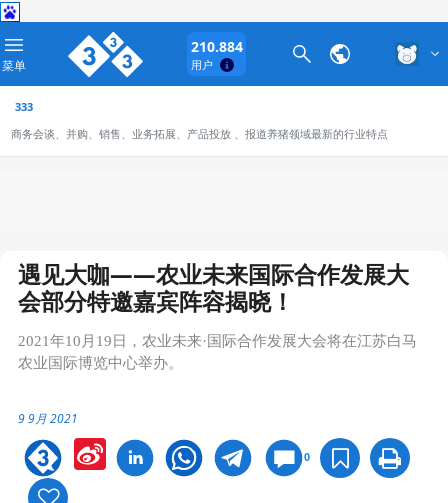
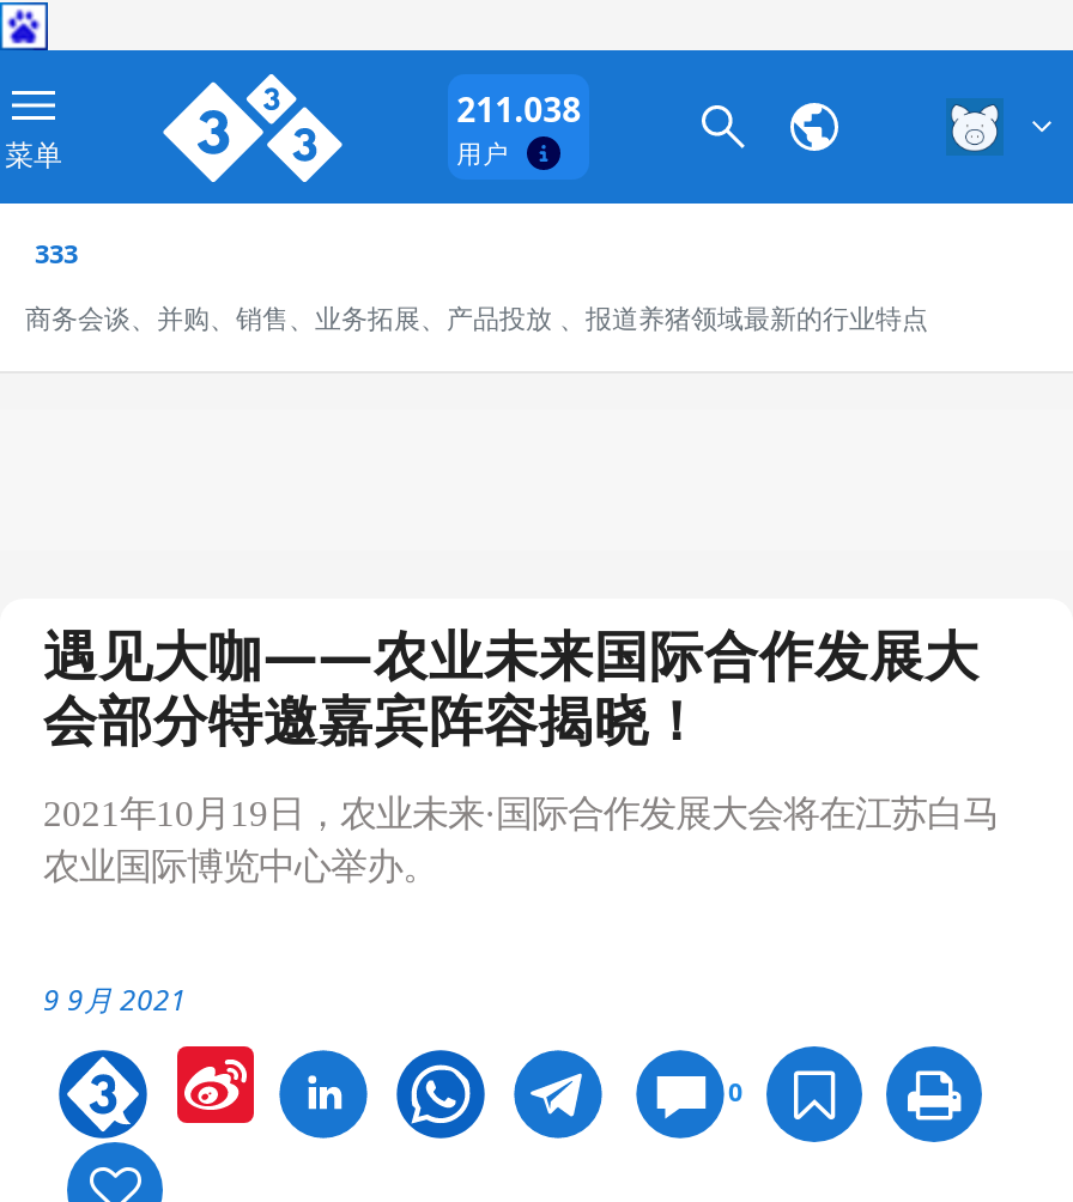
[191,37,243,56] 210.884 -> [457,86,581,131] 211.038

